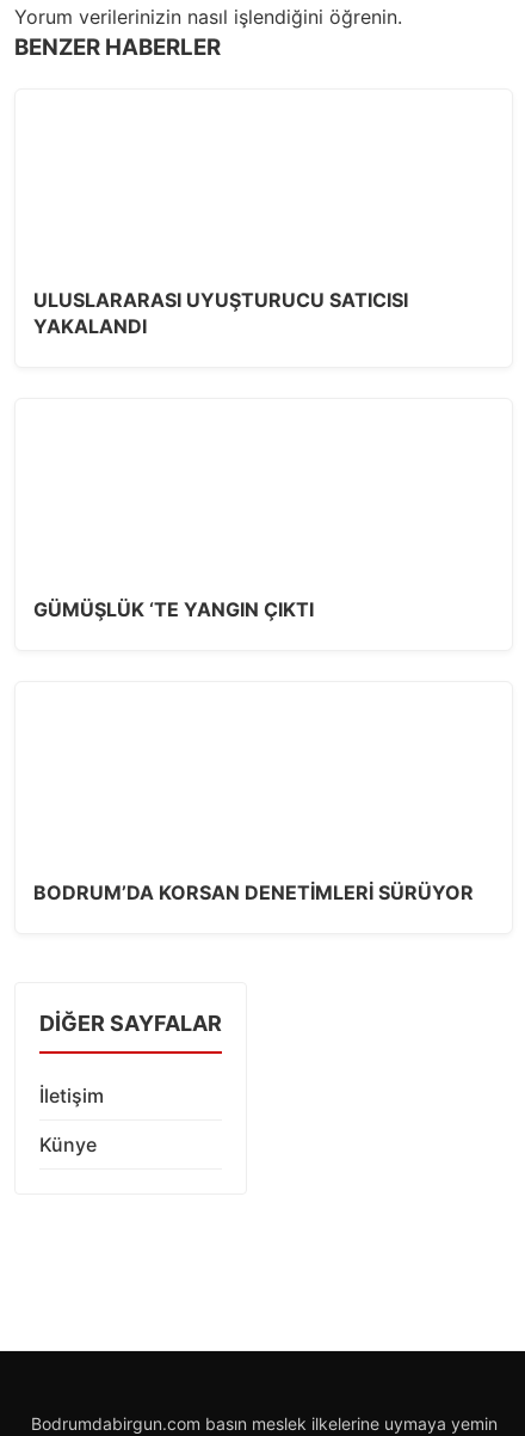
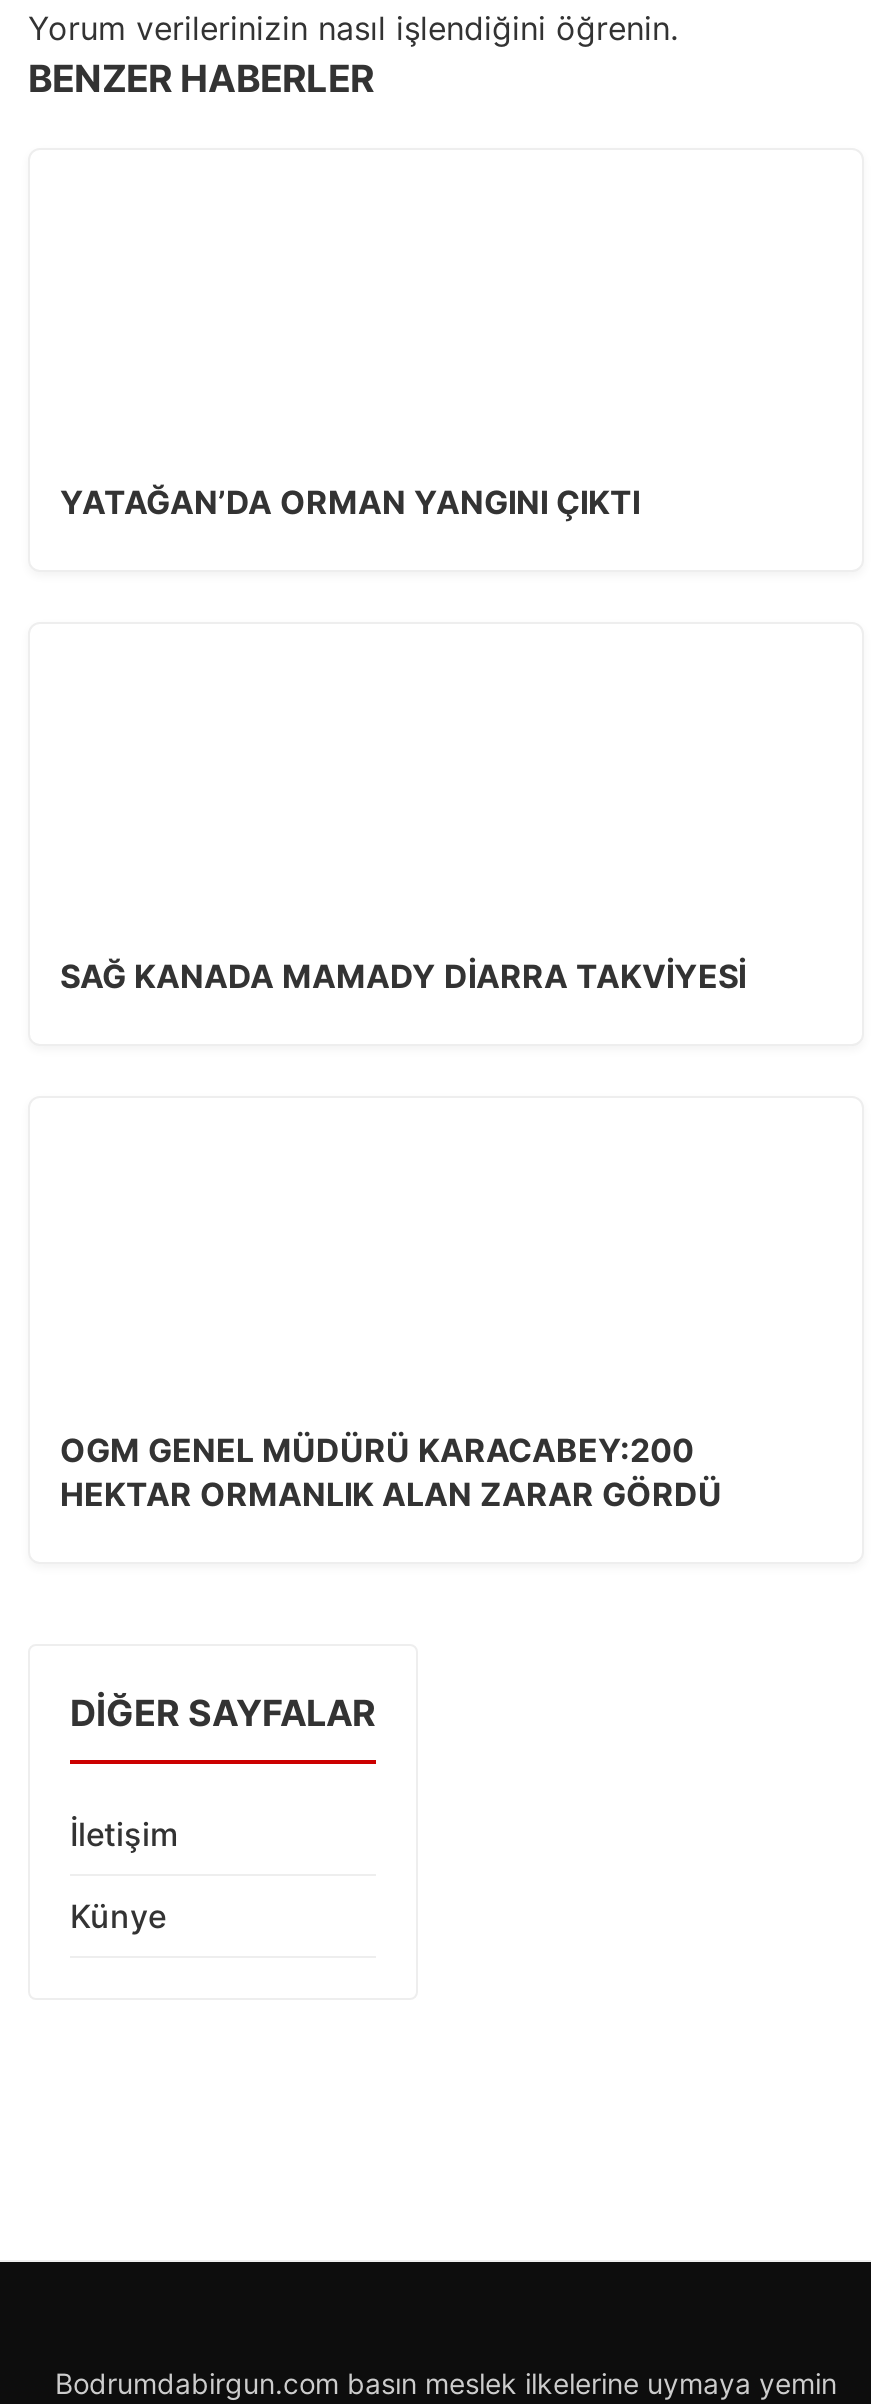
[33,288,408,338] ULUSLARARASI UYUŞTURUCU SATICISI | YAKALANDI -> [60,481,640,521] YATAĞAN’DA ORMAN YANGINI ÇIKTI
[33,597,314,621] GÜMÜŞLÜK ‘TE YANGIN ÇIKTI -> [60,955,746,995] SAĞ KANADA MAMADY DIARRA TAKVIYESI
[33,880,474,904] BODRUM’DA KORSAN DENETIMLERI SÜRÜYOR -> [60,1429,722,1513] OGM GENEL MÜDÜRÜ KARACABEY:200 | HEKTAR ORMANLIK ALAN ZARAR GÖRDÜ

